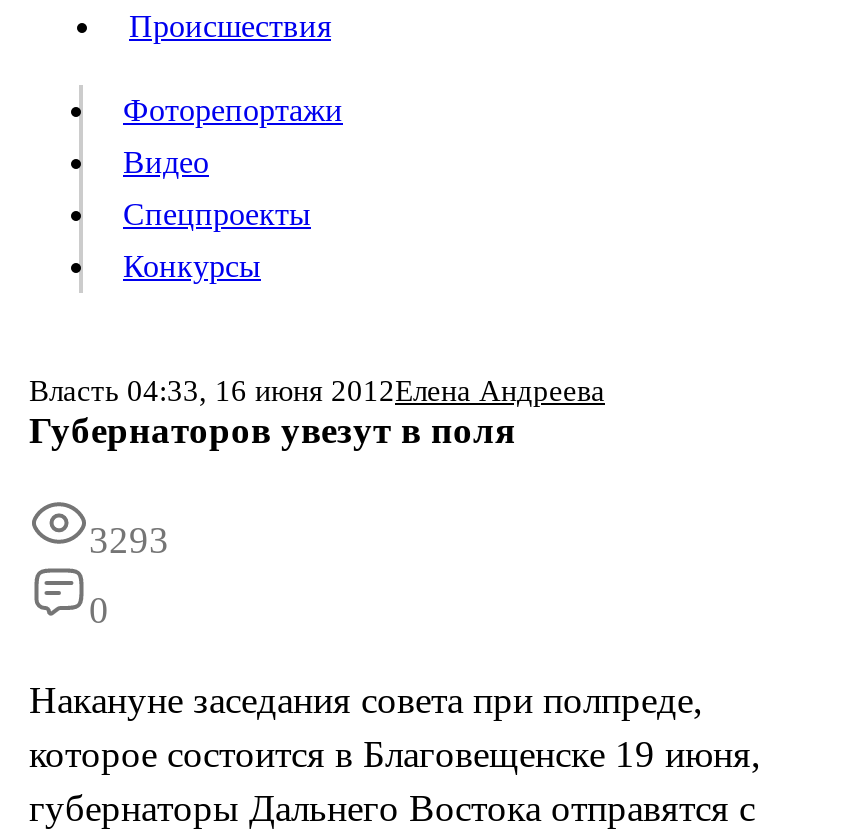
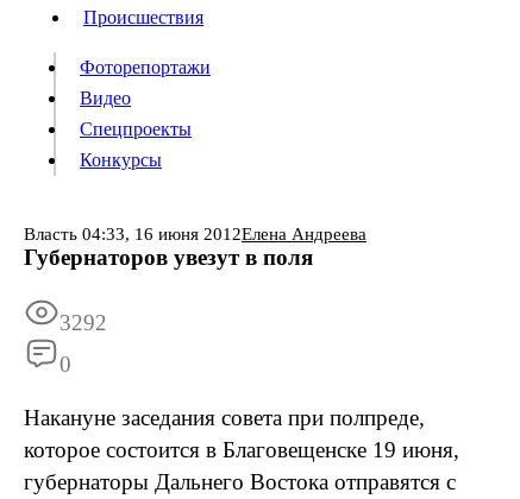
[89,520,169,562] 3293 -> [59,310,107,335] 3292

